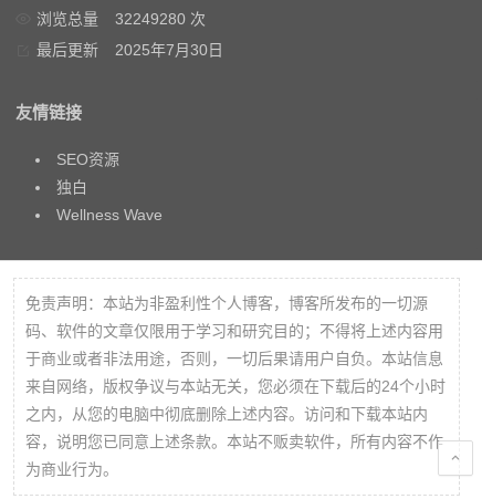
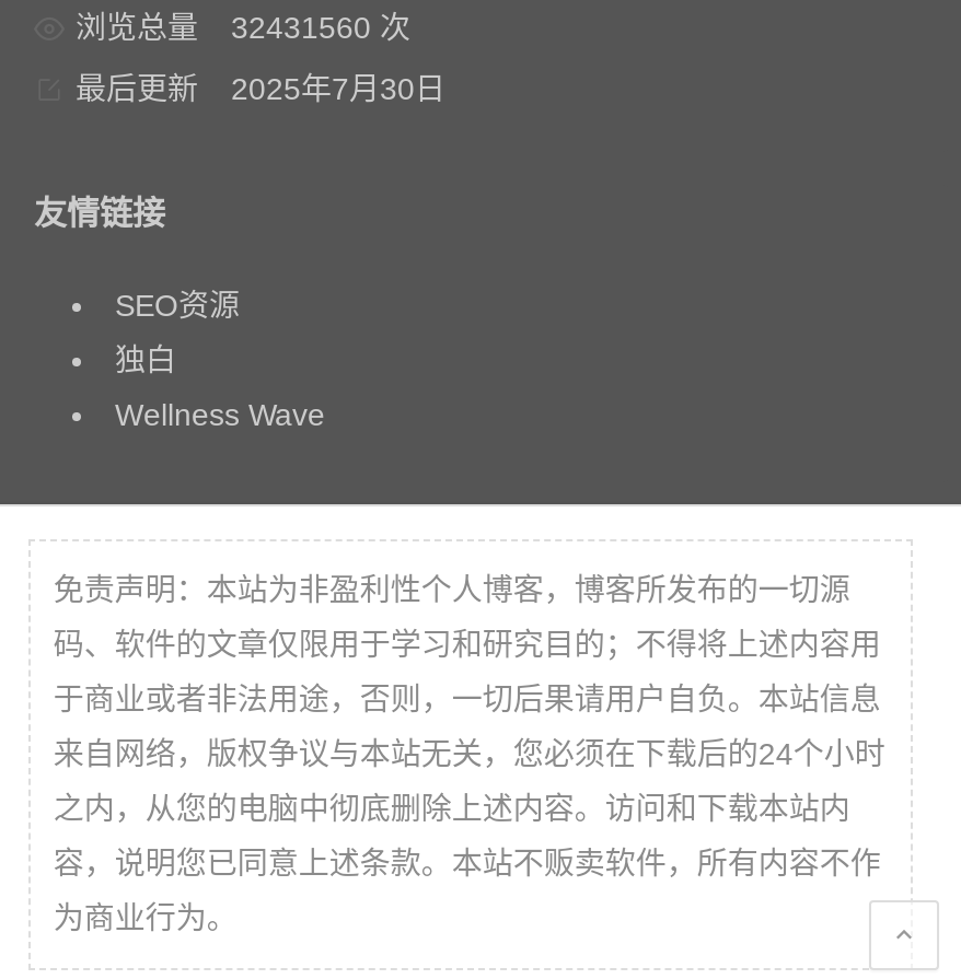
[37,10,206,28] 浏览总量 32249280 次 -> [76,10,410,45] 浏览总量 32431560 次

